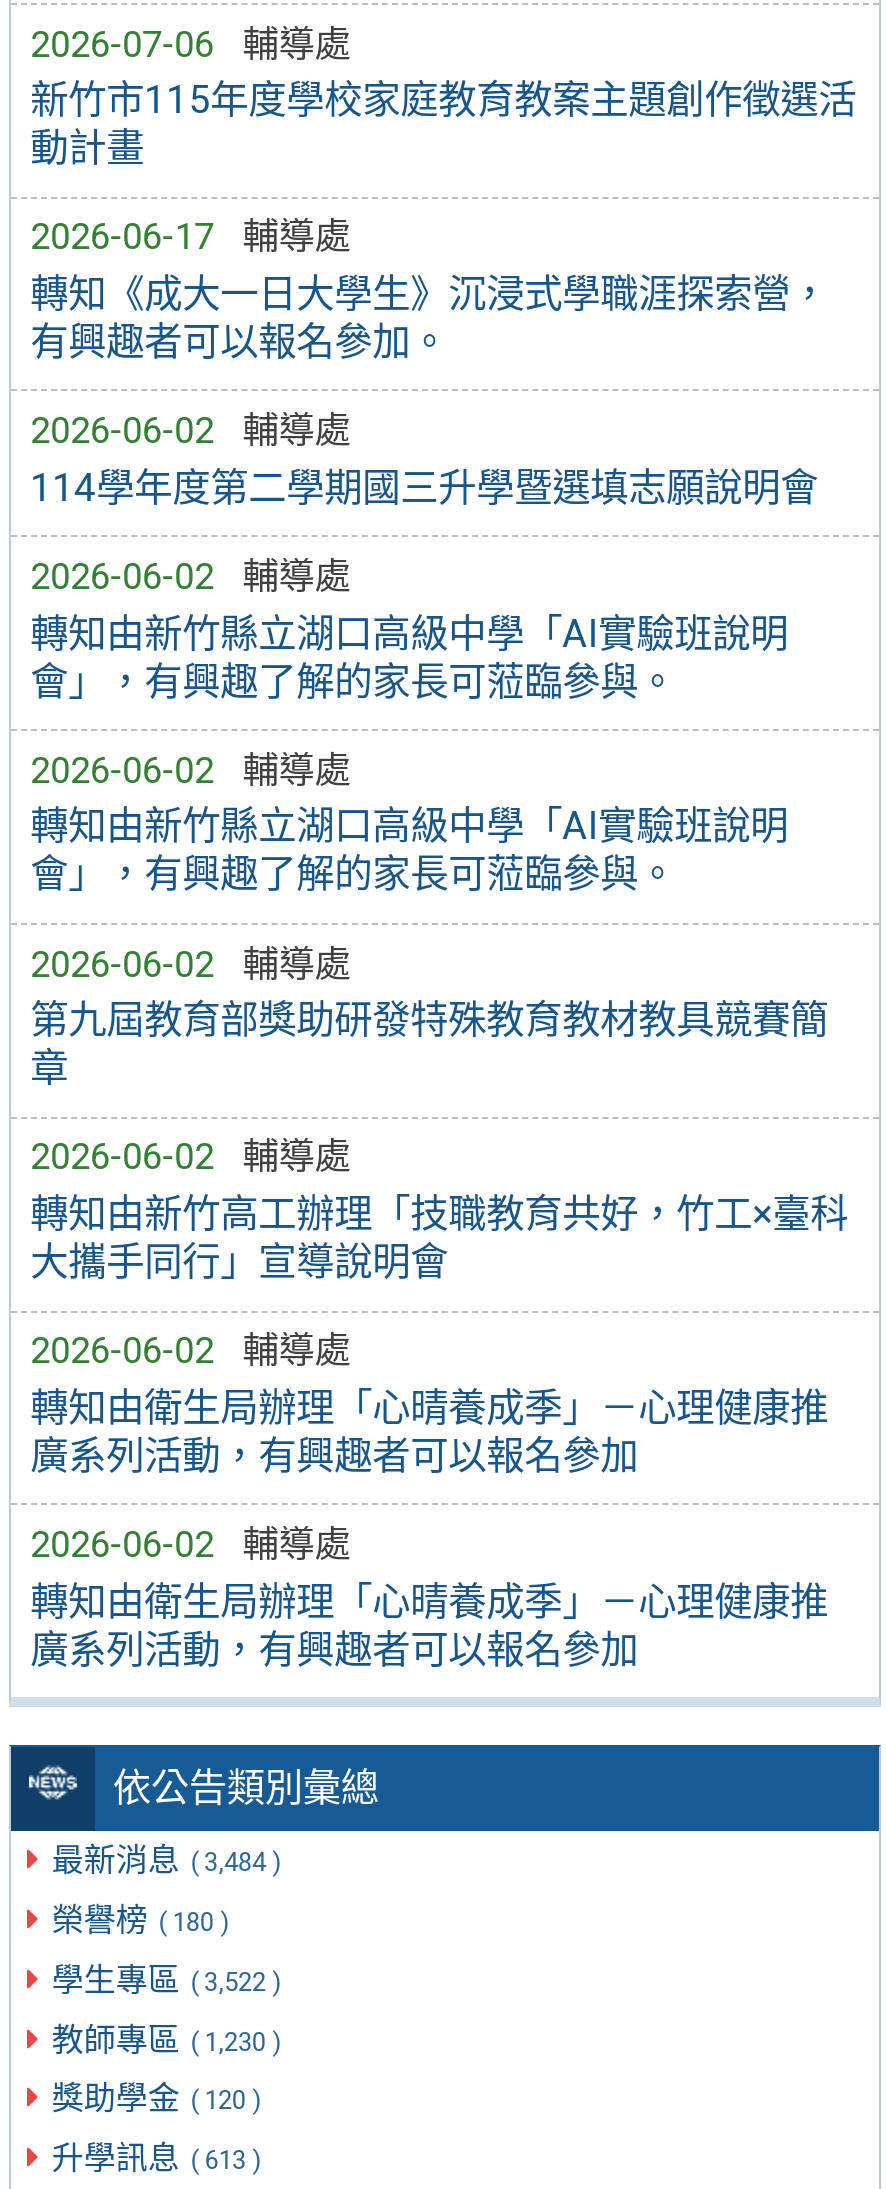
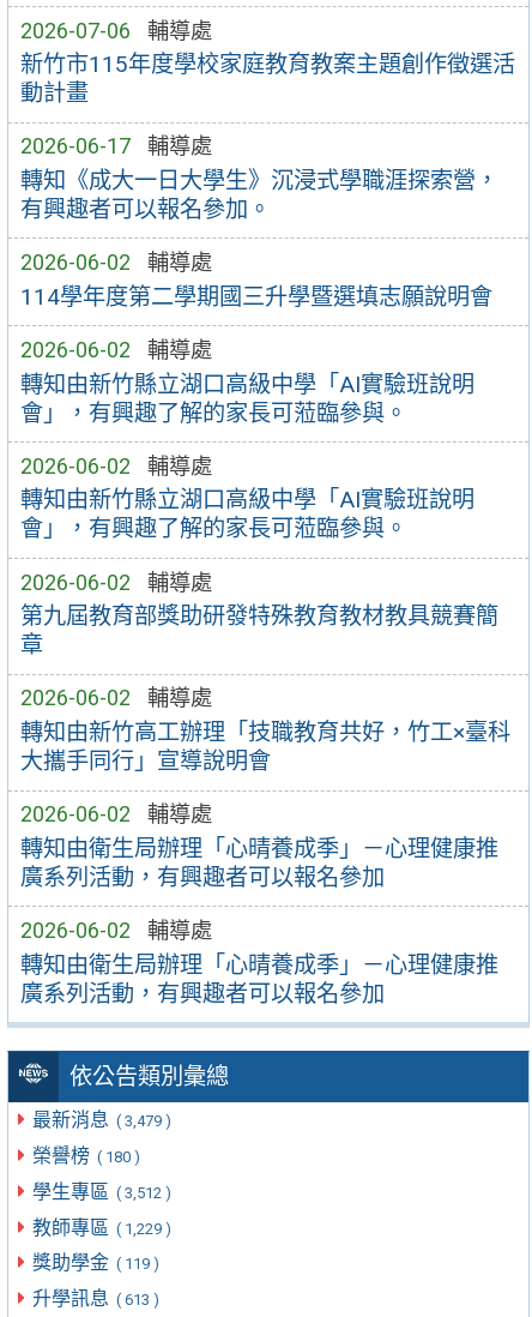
[52,1841,282,1879] 最新消息 ( 3,484 ) -> [33,1109,171,1131] 最新消息 ( 3,479 )
[52,1961,282,1999] 學生專區 ( 3,522 ) -> [33,1180,171,1203] 學生專區 ( 3,512 )
[52,2020,282,2058] 教師專區 ( 1,230 ) -> [33,1216,171,1239] 教師專區 ( 1,229 )
[52,2080,262,2118] 獎助學金 ( 120 ) -> [33,1252,159,1274] 獎助學金 ( 119 )

